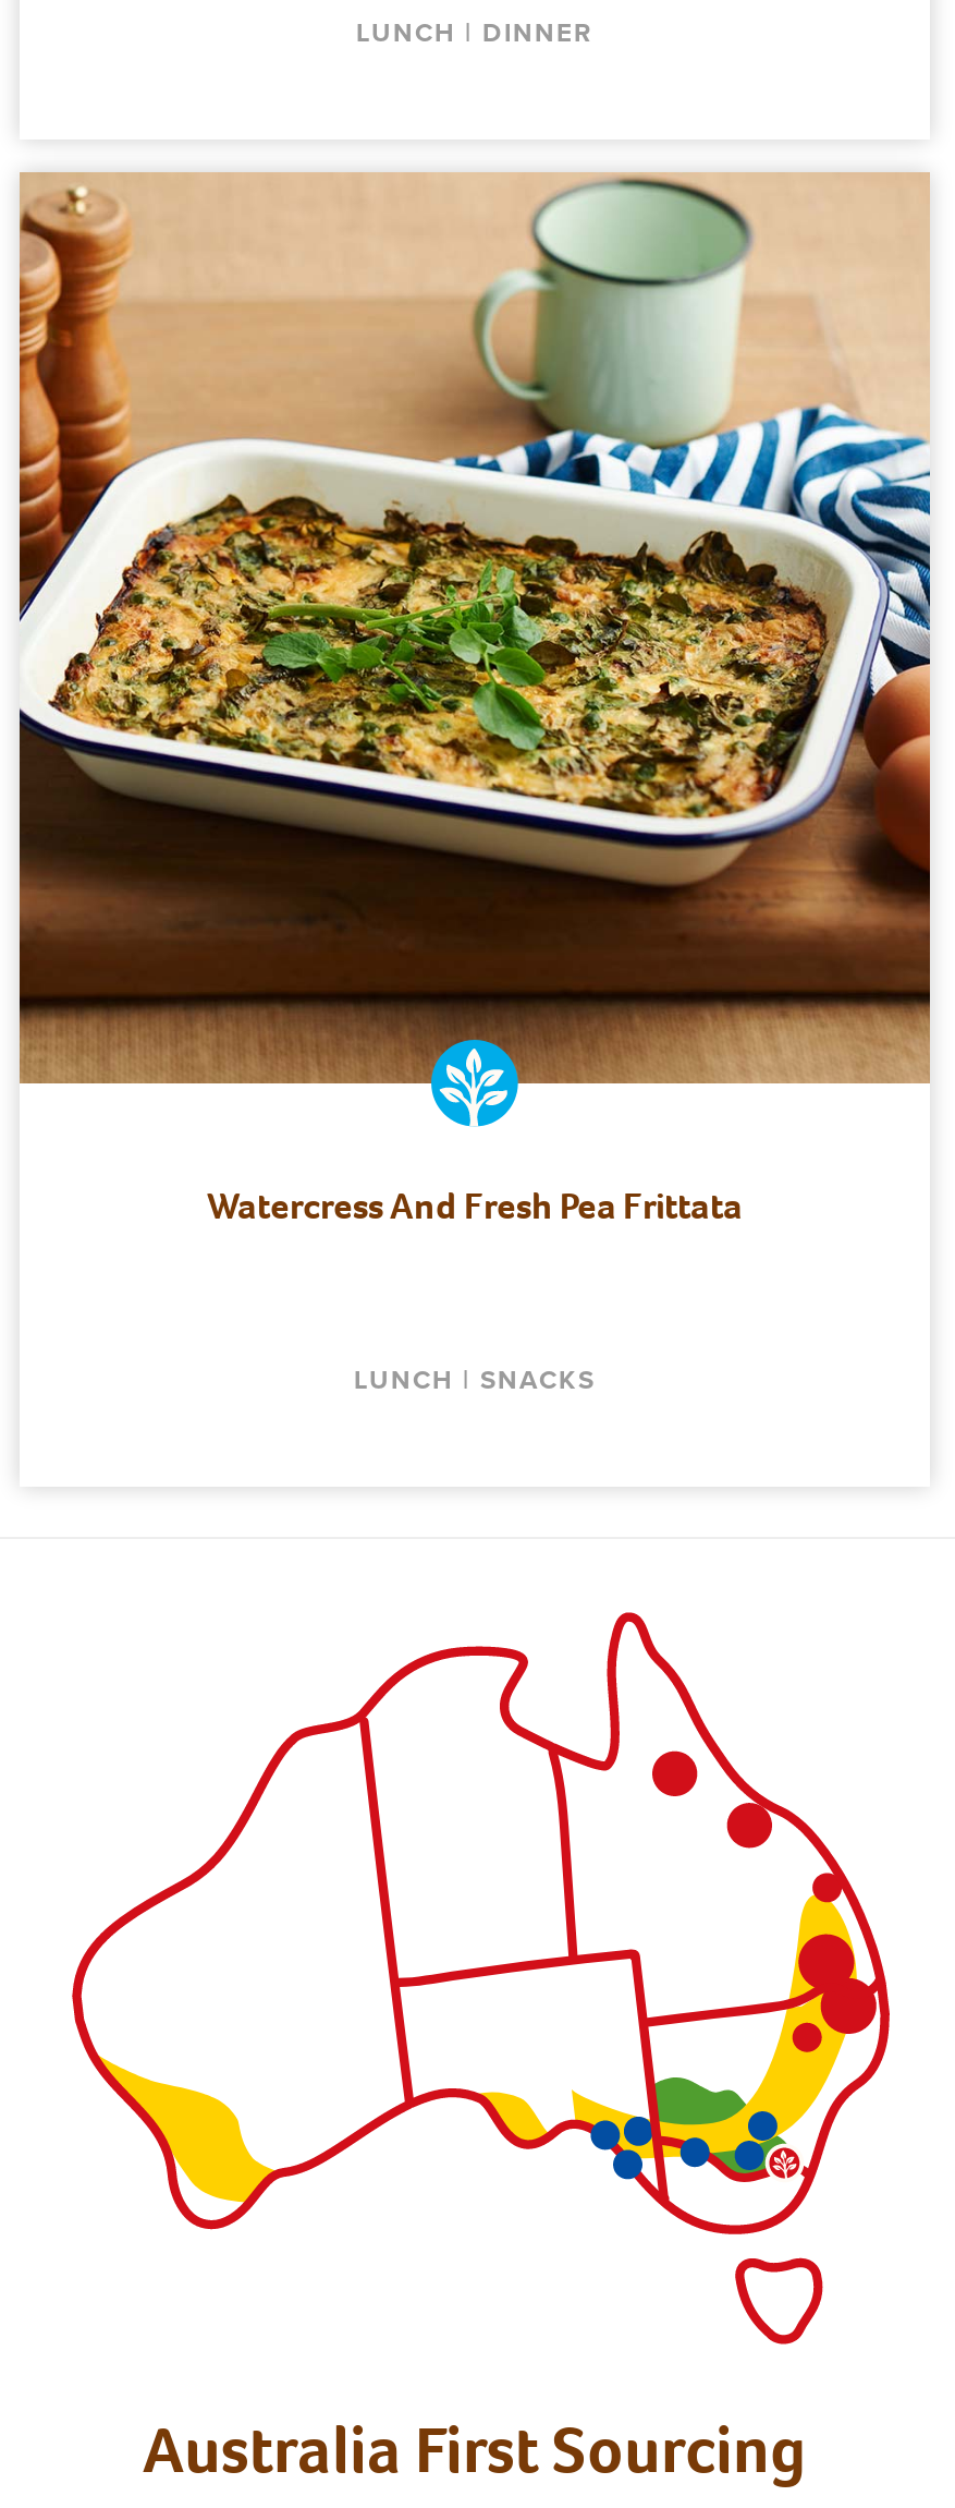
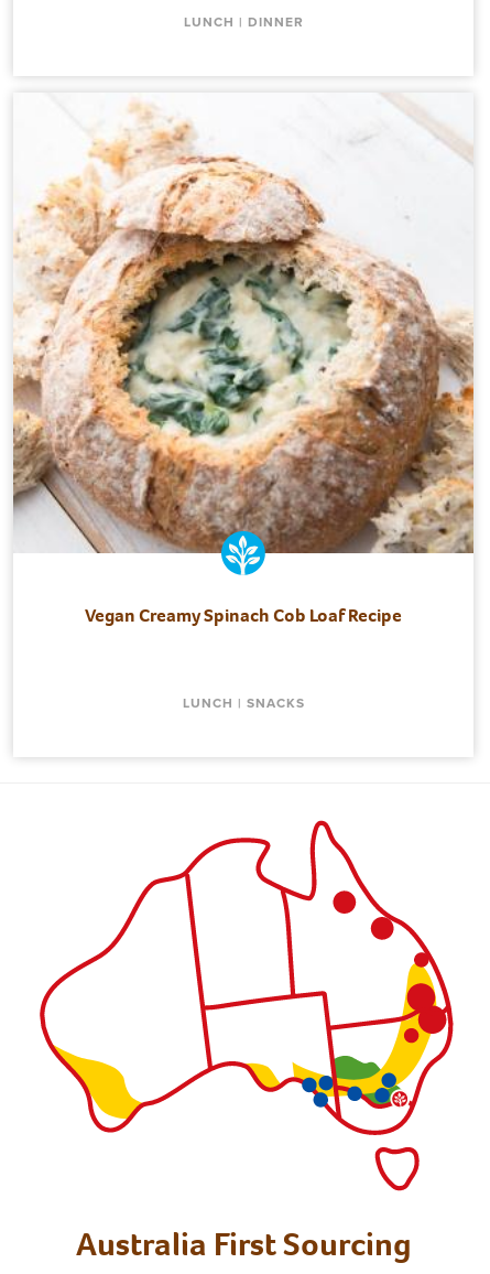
[17,170,932,1086] [image] -> [12,93,475,553] [image]
[207,1183,743,1233] Watercress And Fresh Pea Frittata -> [85,603,402,629] Vegan Creamy Spinach Cob Loaf Recipe

